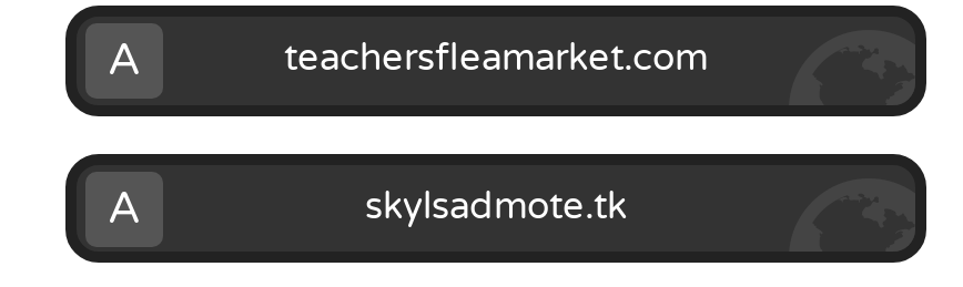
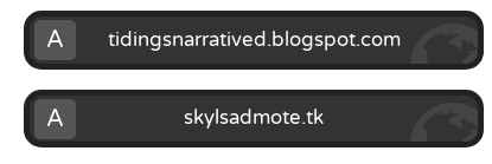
[284,38,708,82] teachersfleamarket.com -> [107,28,400,51] tidingsnarratived.blogspot.com

